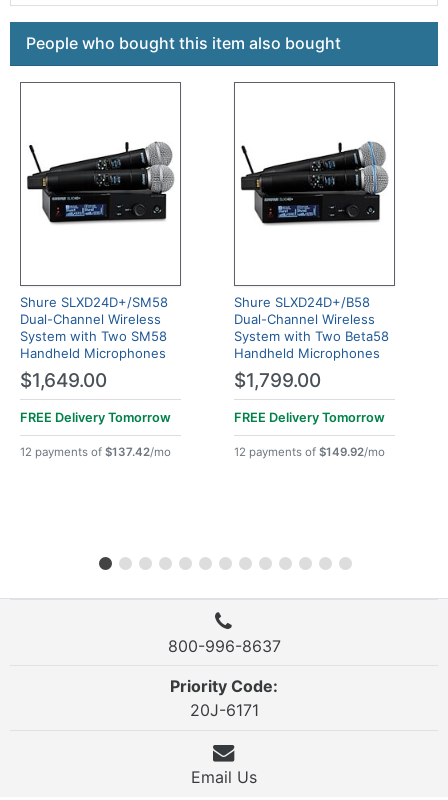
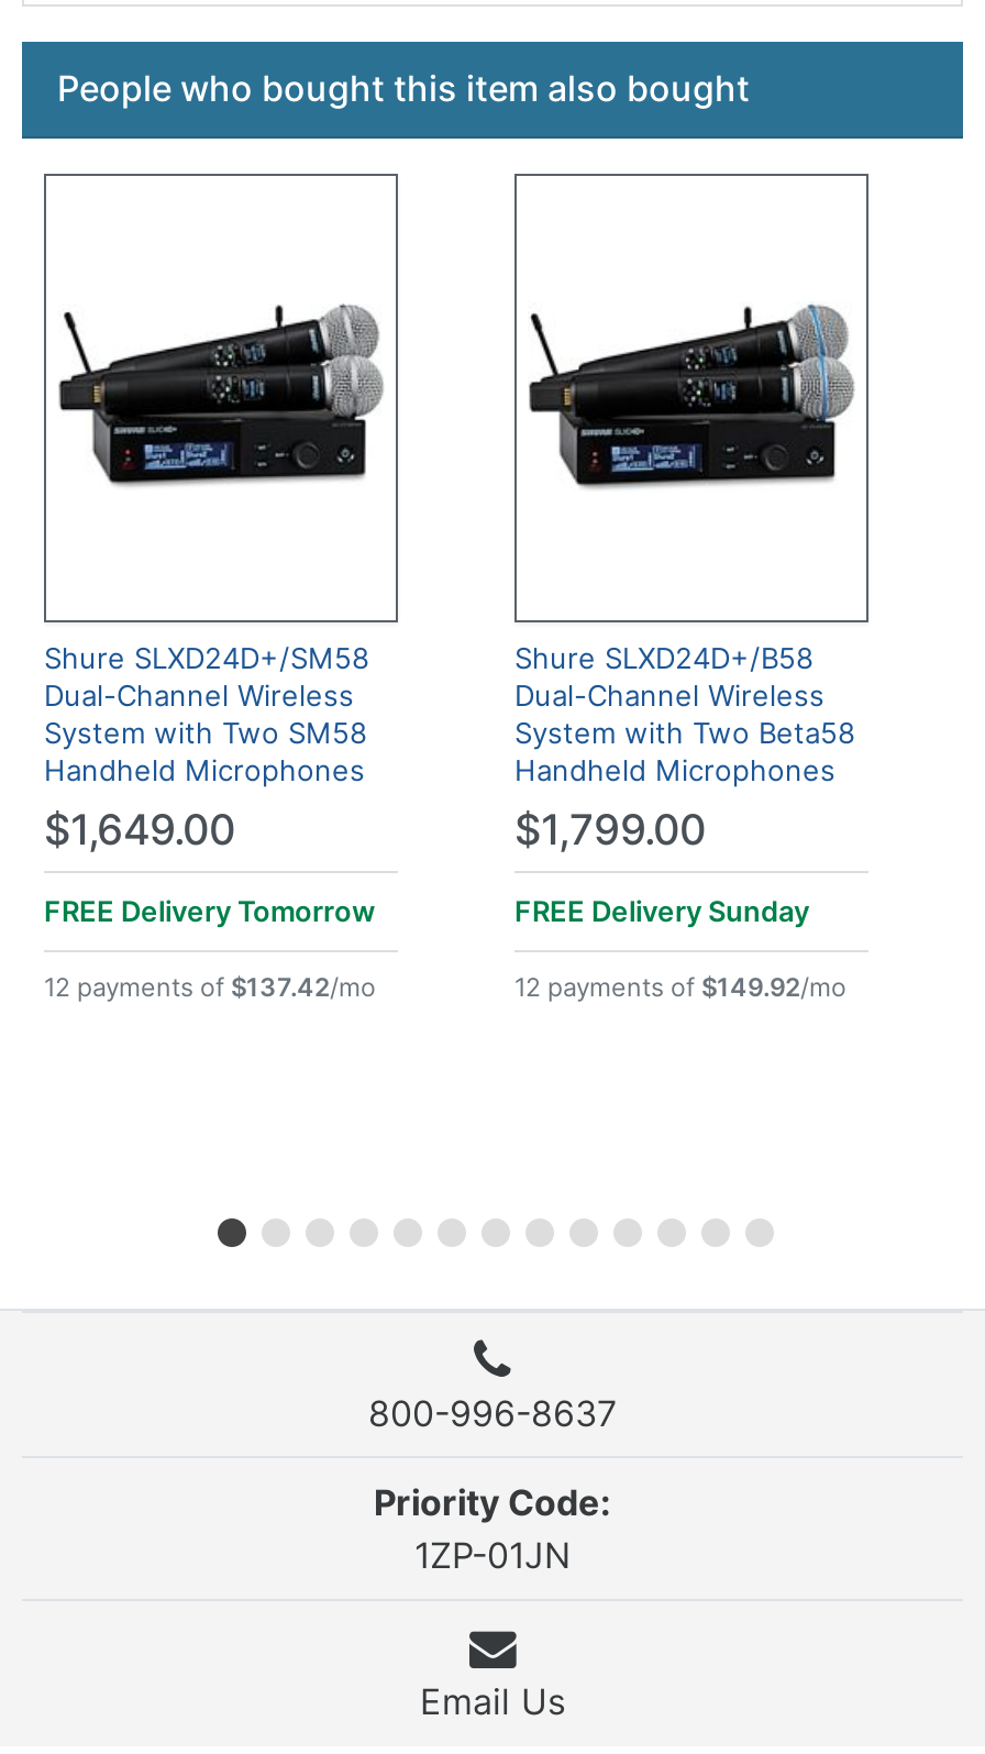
[234,410,385,425] FREE Delivery Tomorrow -> [514,894,809,927] FREE Delivery Sunday
[189,700,258,720] 20J-6171 -> [414,1534,571,1578] 1ZP-01JN

